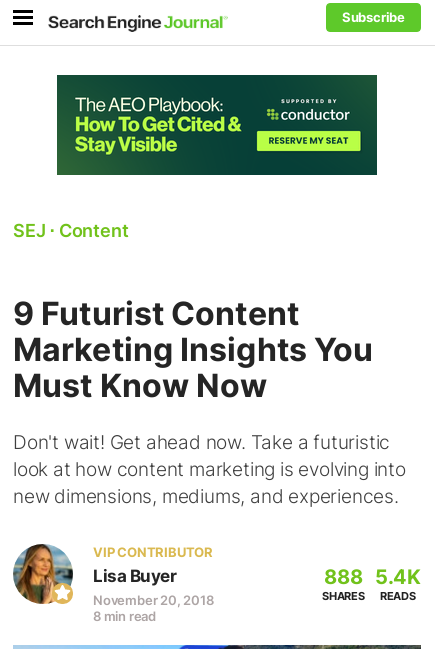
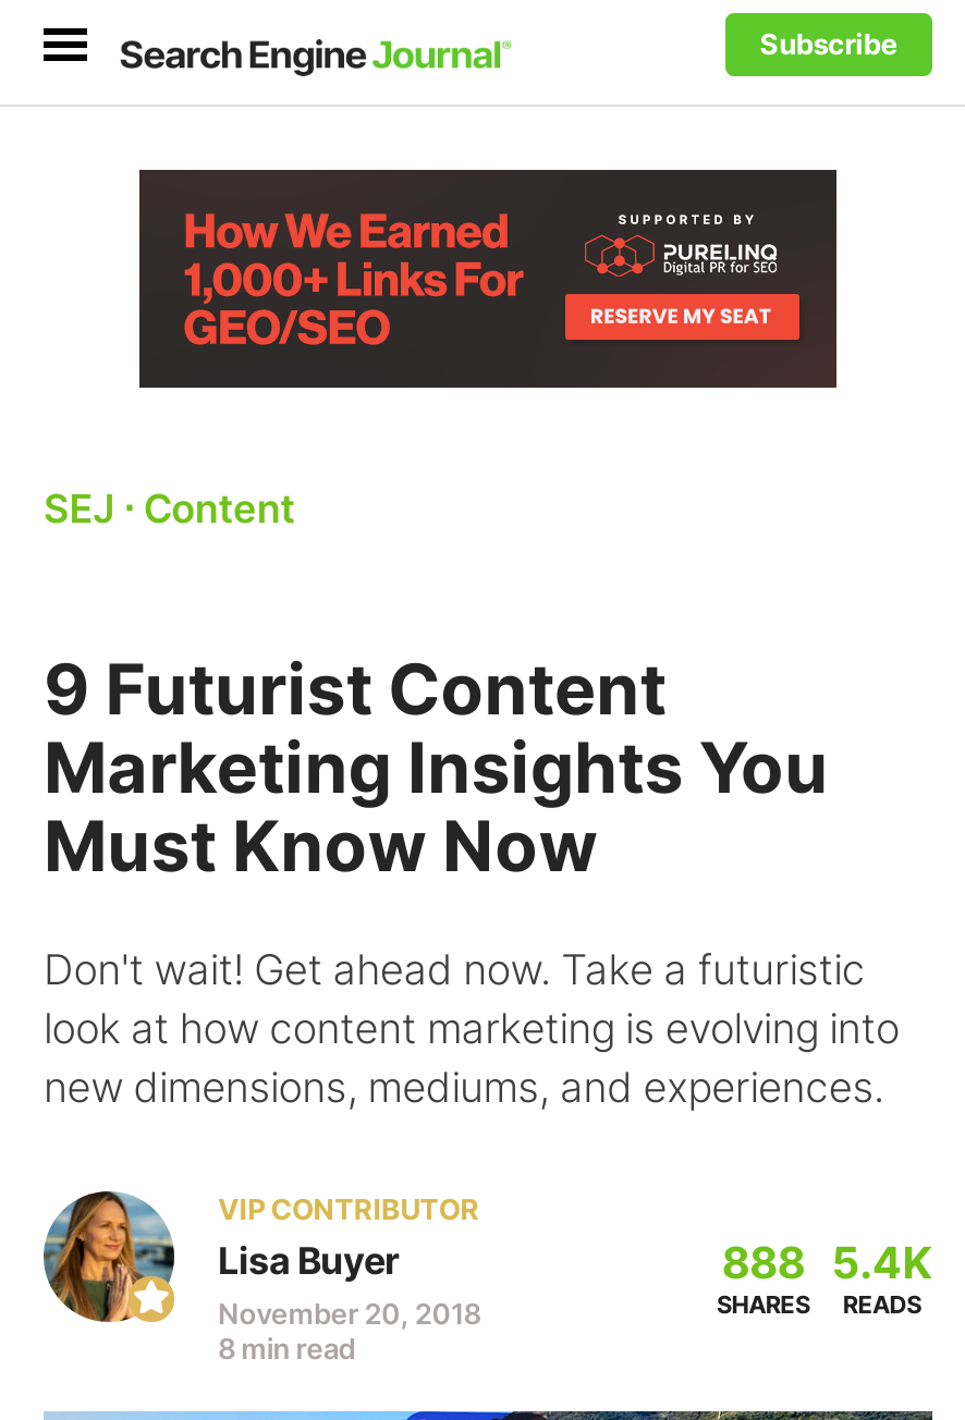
[57,75,377,175] [image] -> [139,170,836,388] [image]

